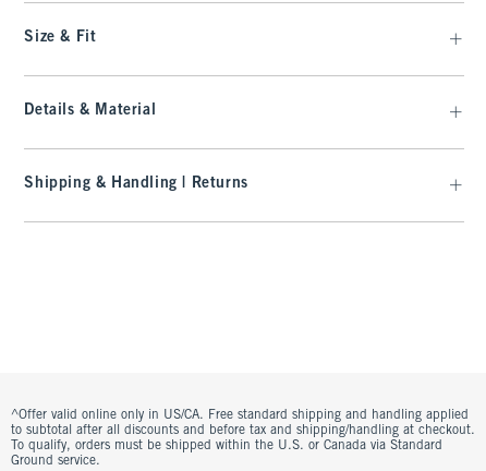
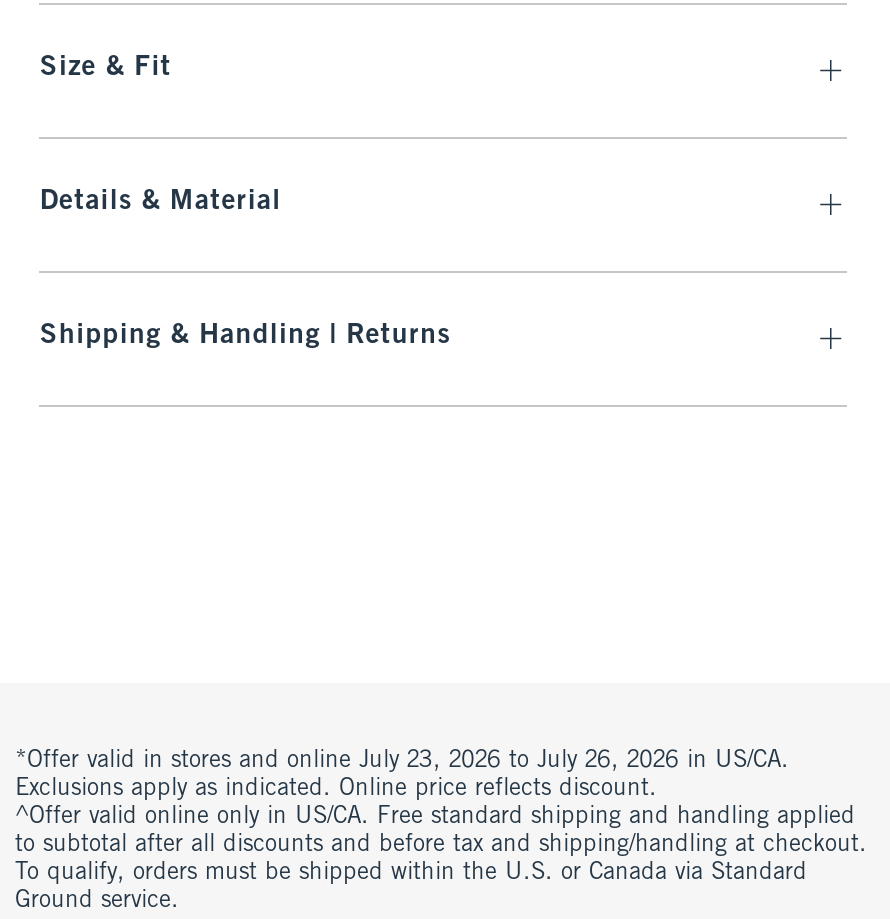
none -> [15,749,789,801] *Offer valid in stores and online July 23, 2026 to July 26, 2026 in US/CA. | Exclusions apply as indicated. Online price reflects discount.

